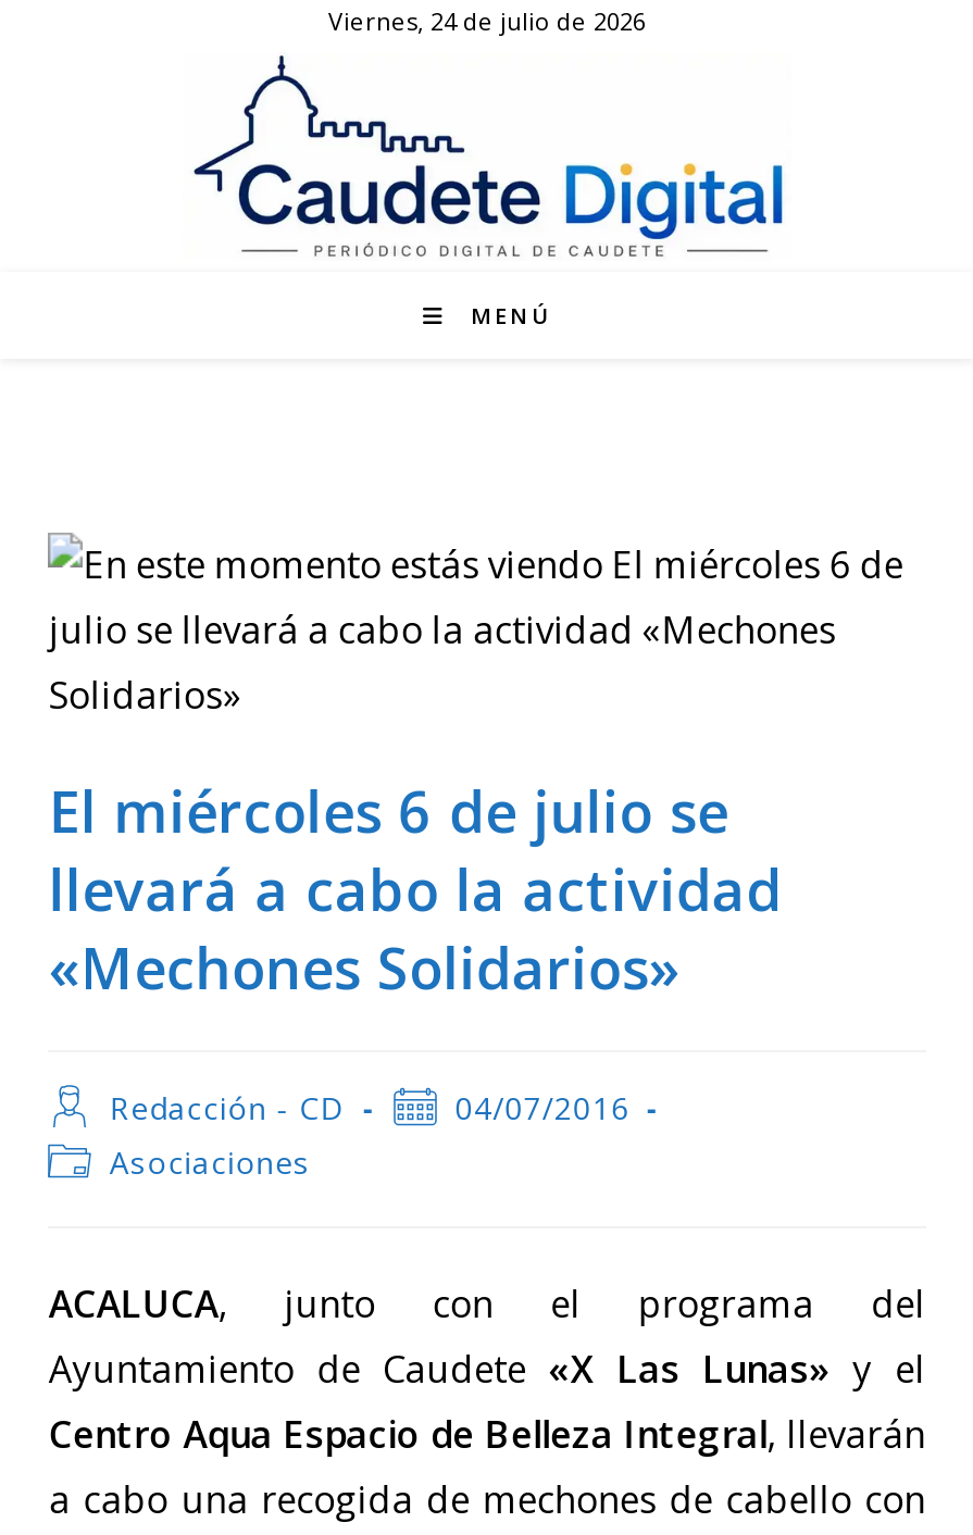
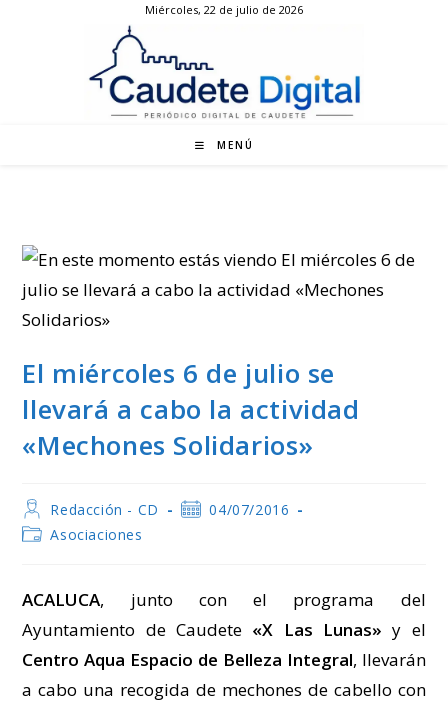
[328,4,646,37] Viernes, 24 de julio de 2026 -> [145,2,303,17] Miércoles, 22 de julio de 2026

